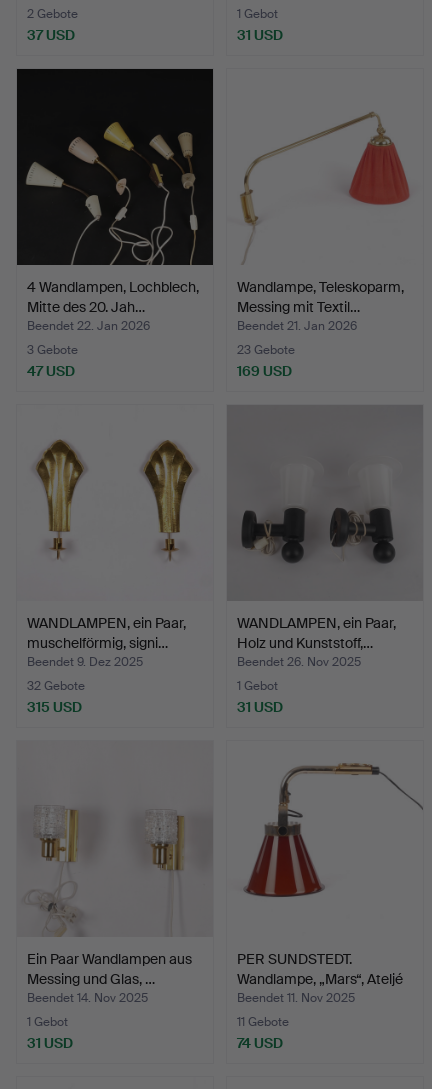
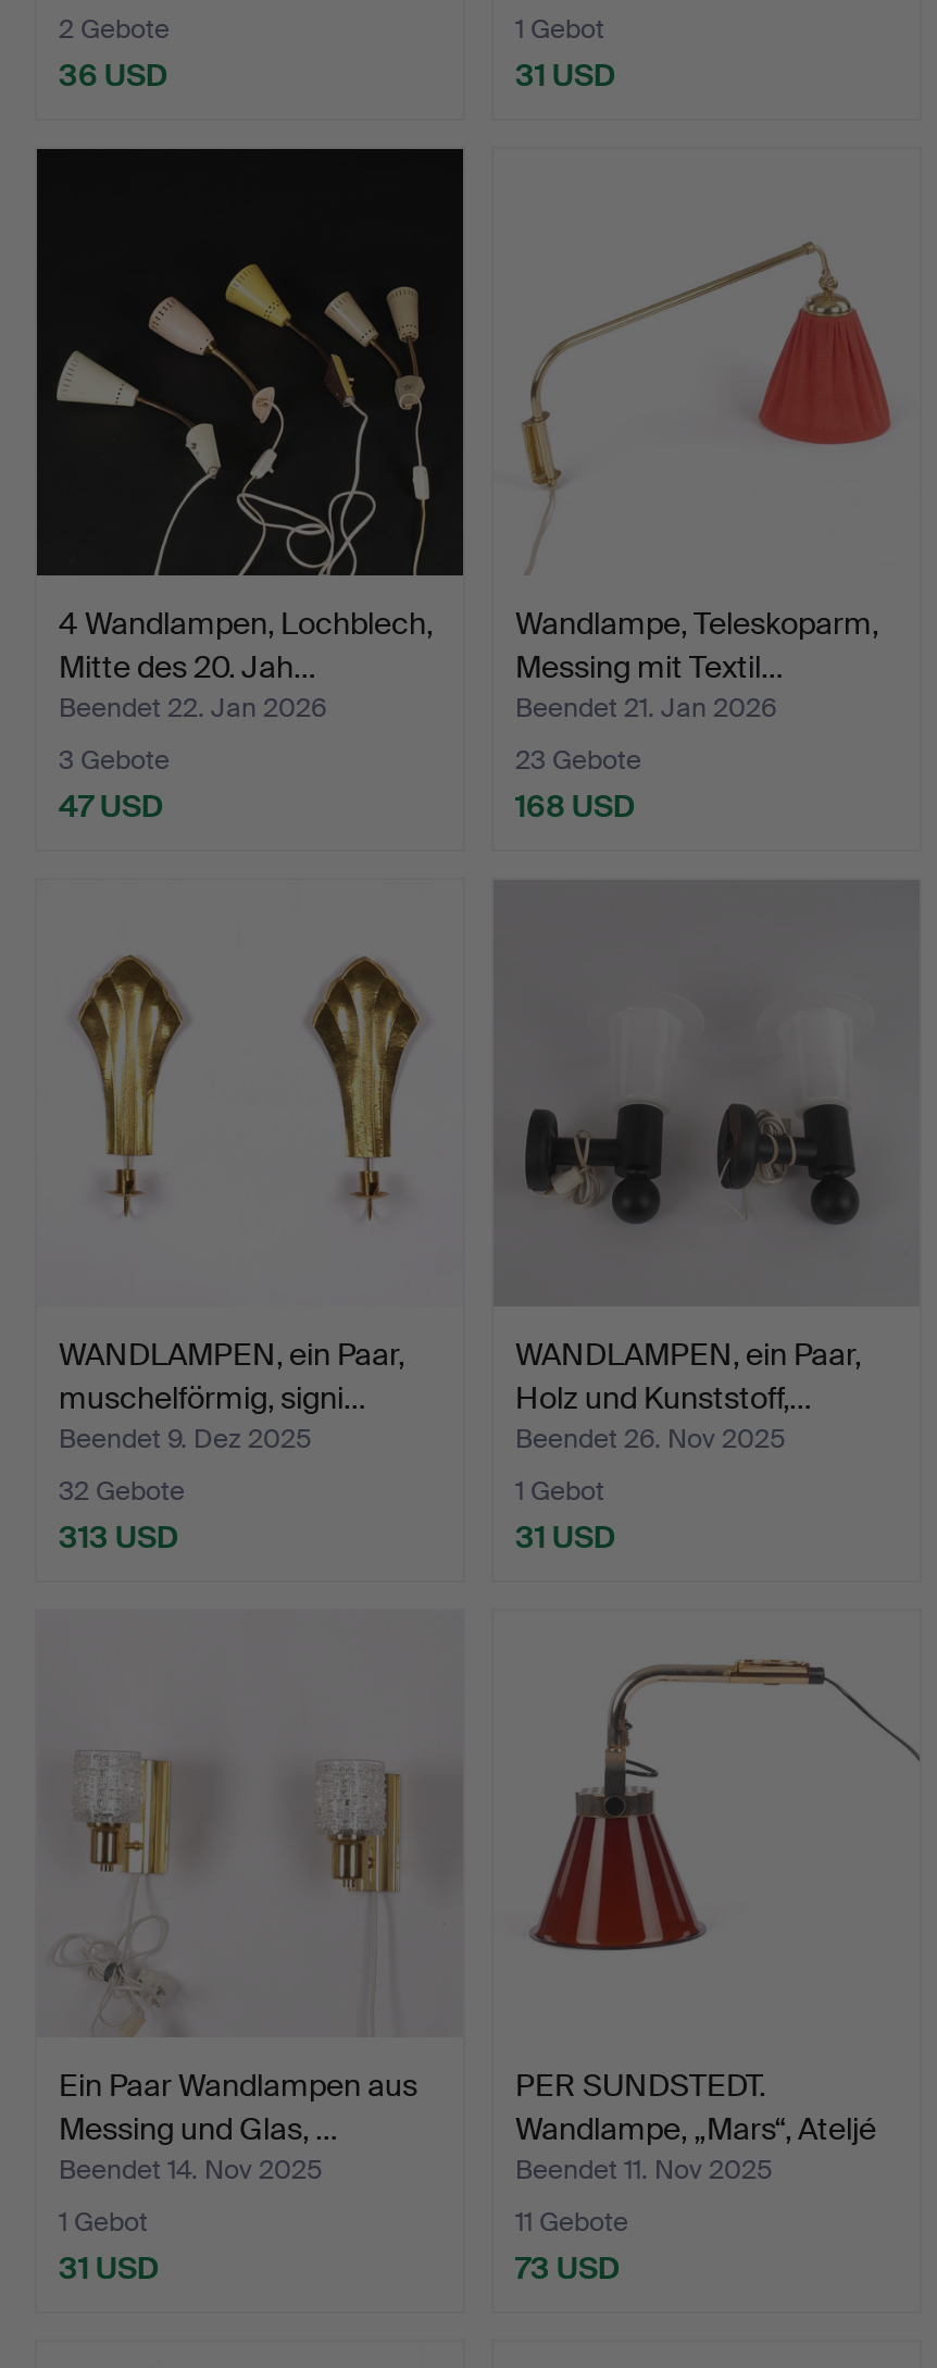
[27,26,75,44] 37 USD -> [59,55,167,94] 36 USD
[237,362,292,380] 169 USD -> [515,786,635,825] 168 USD
[27,698,82,716] 315 USD -> [59,1517,178,1556] 313 USD
[237,1034,283,1052] 74 USD -> [515,2248,620,2287] 73 USD

